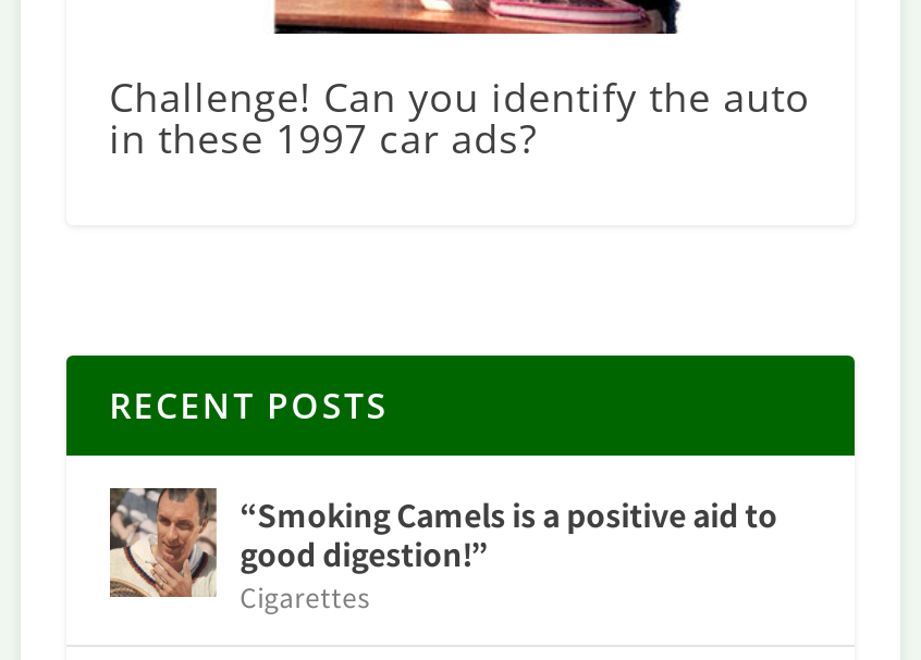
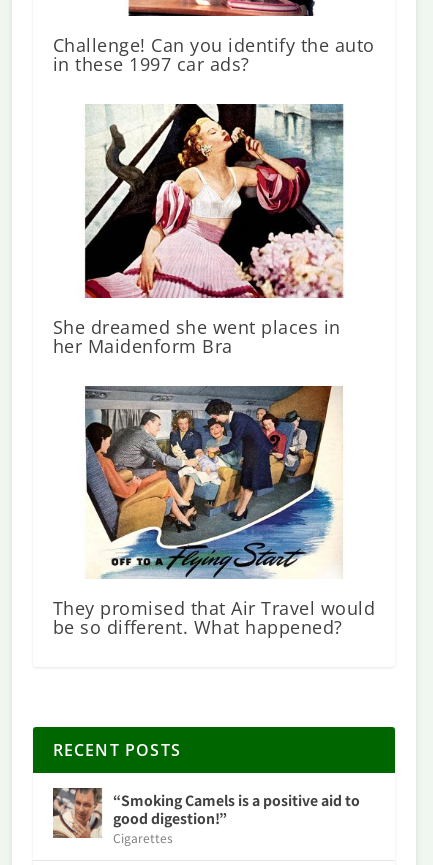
none -> [53,103,344,358] [image] | She dreamed she went places in | her Maidenform Bra
none -> [53,385,375,639] [image] | They promised that Air Travel would | be so different. What happened?

